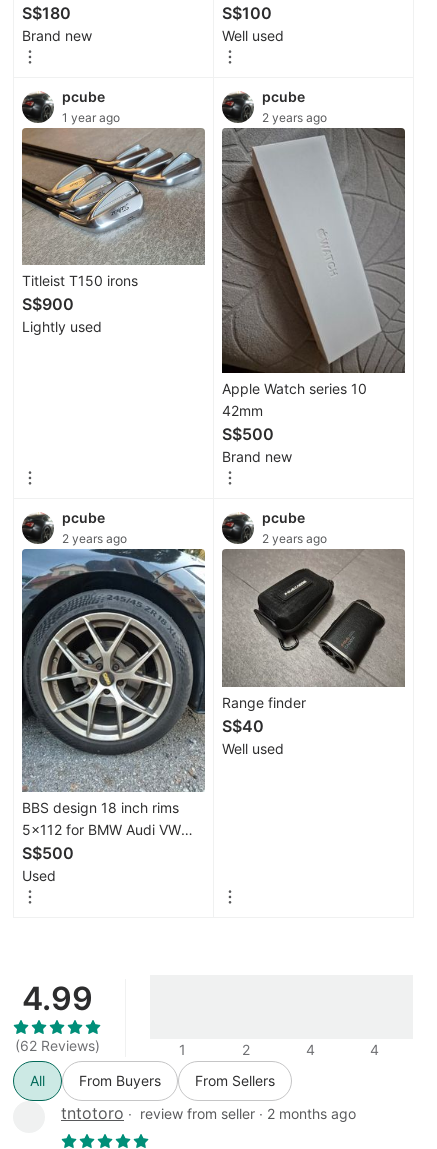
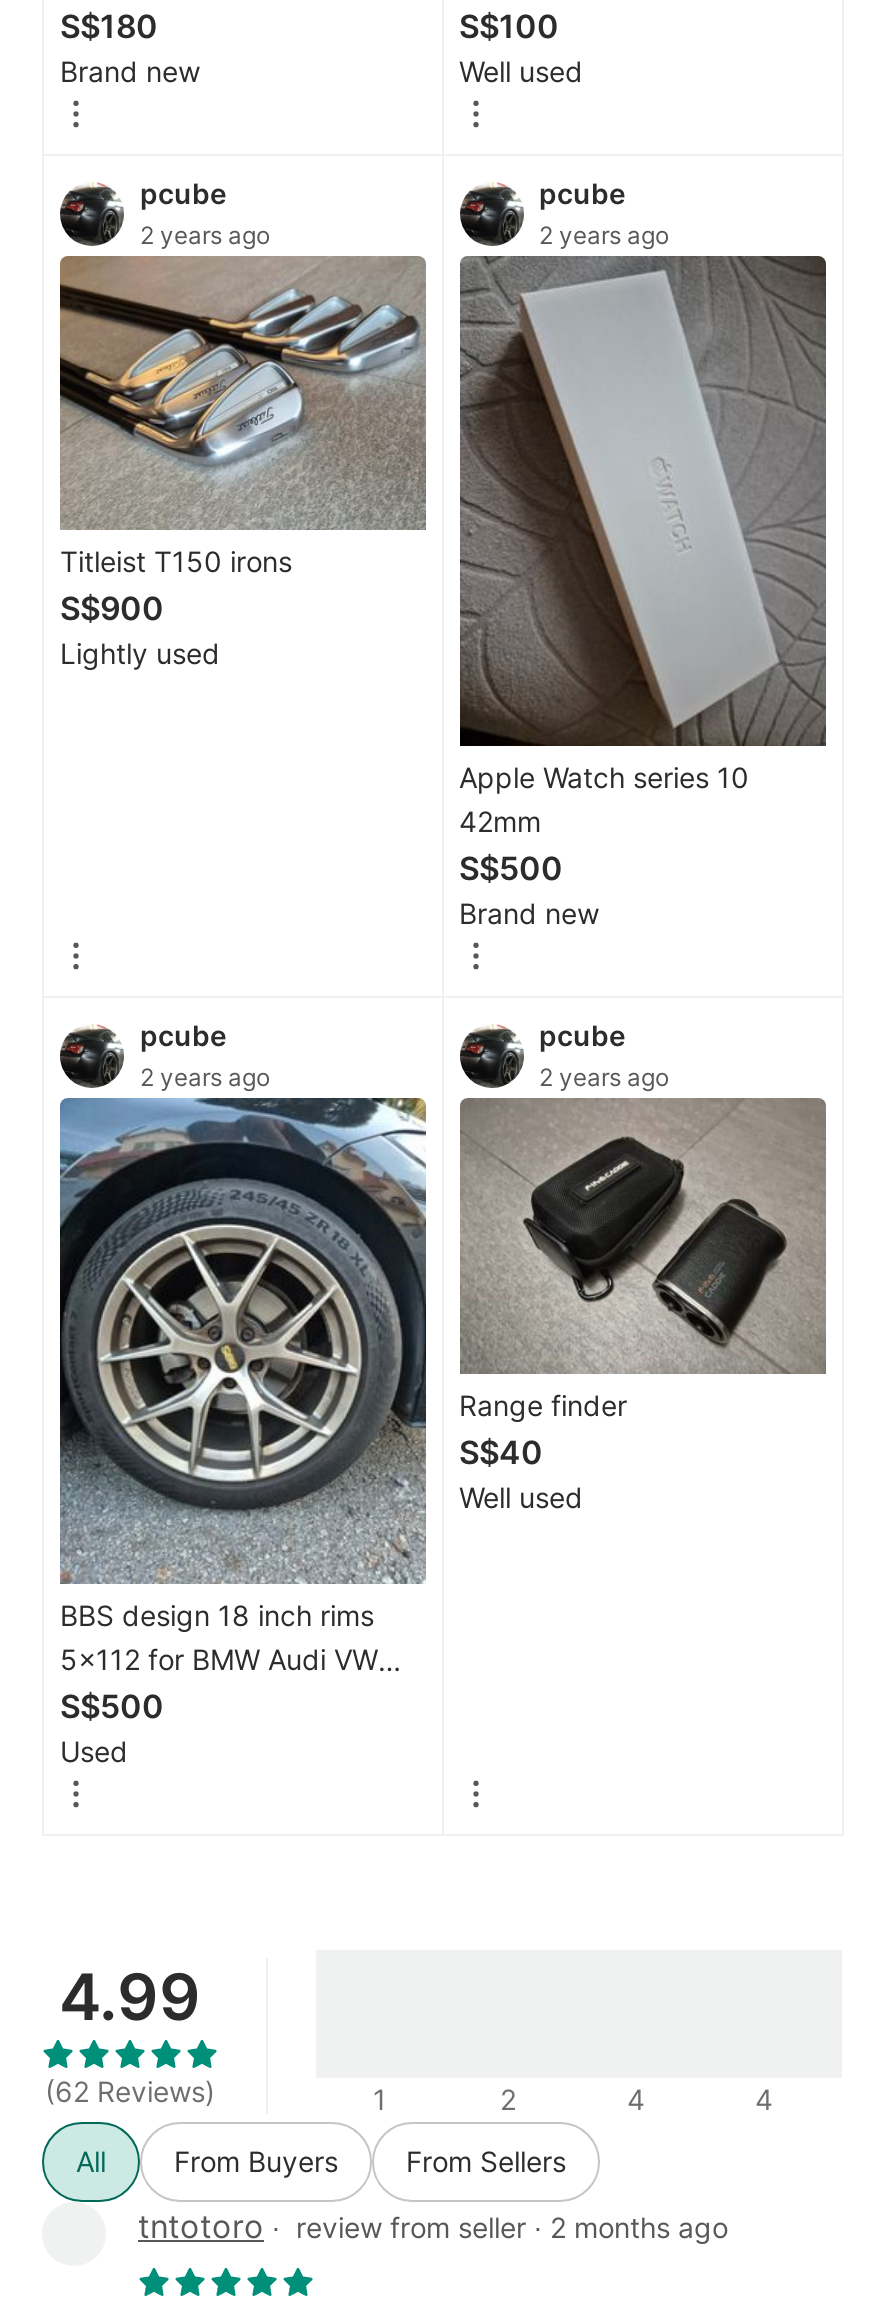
[62,110,120,125] 1 year ago -> [140,221,270,251] 2 years ago

